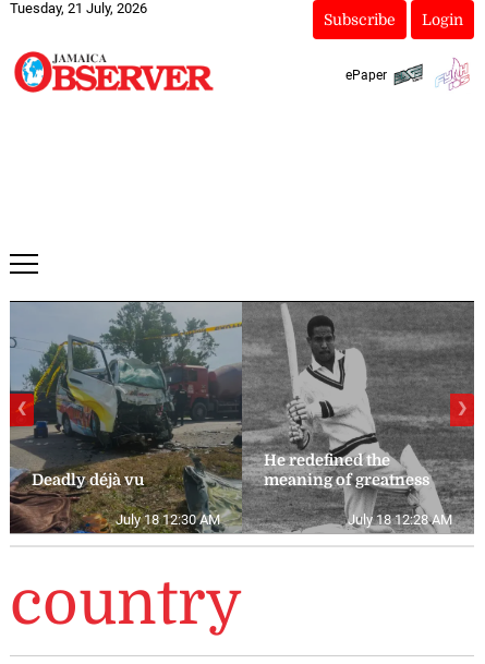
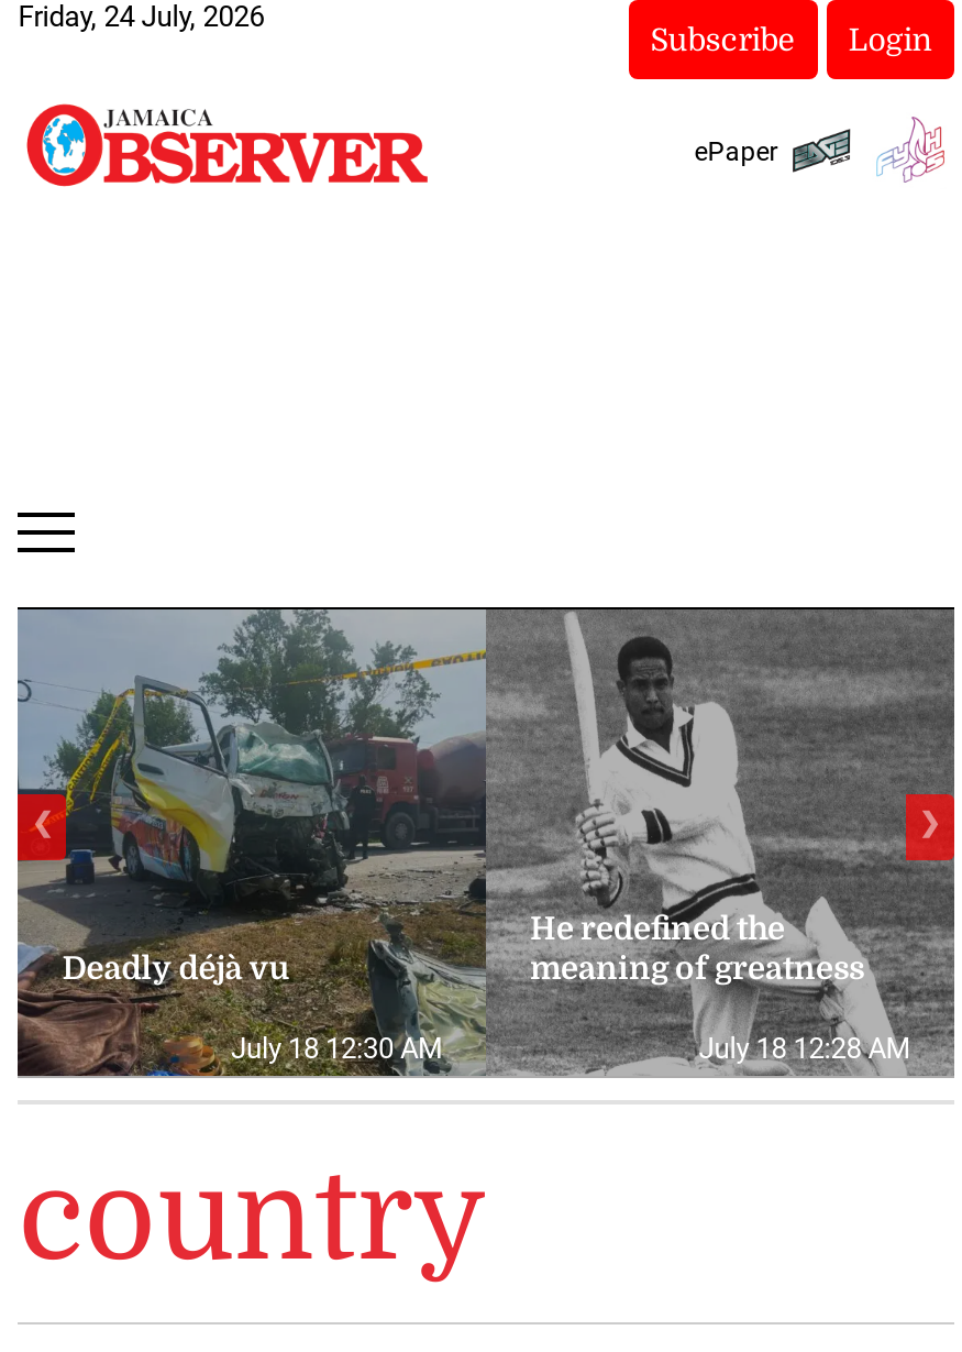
[10,0,147,16] Tuesday, 21 July, 2026 -> [18,0,264,33] Friday, 24 July, 2026

